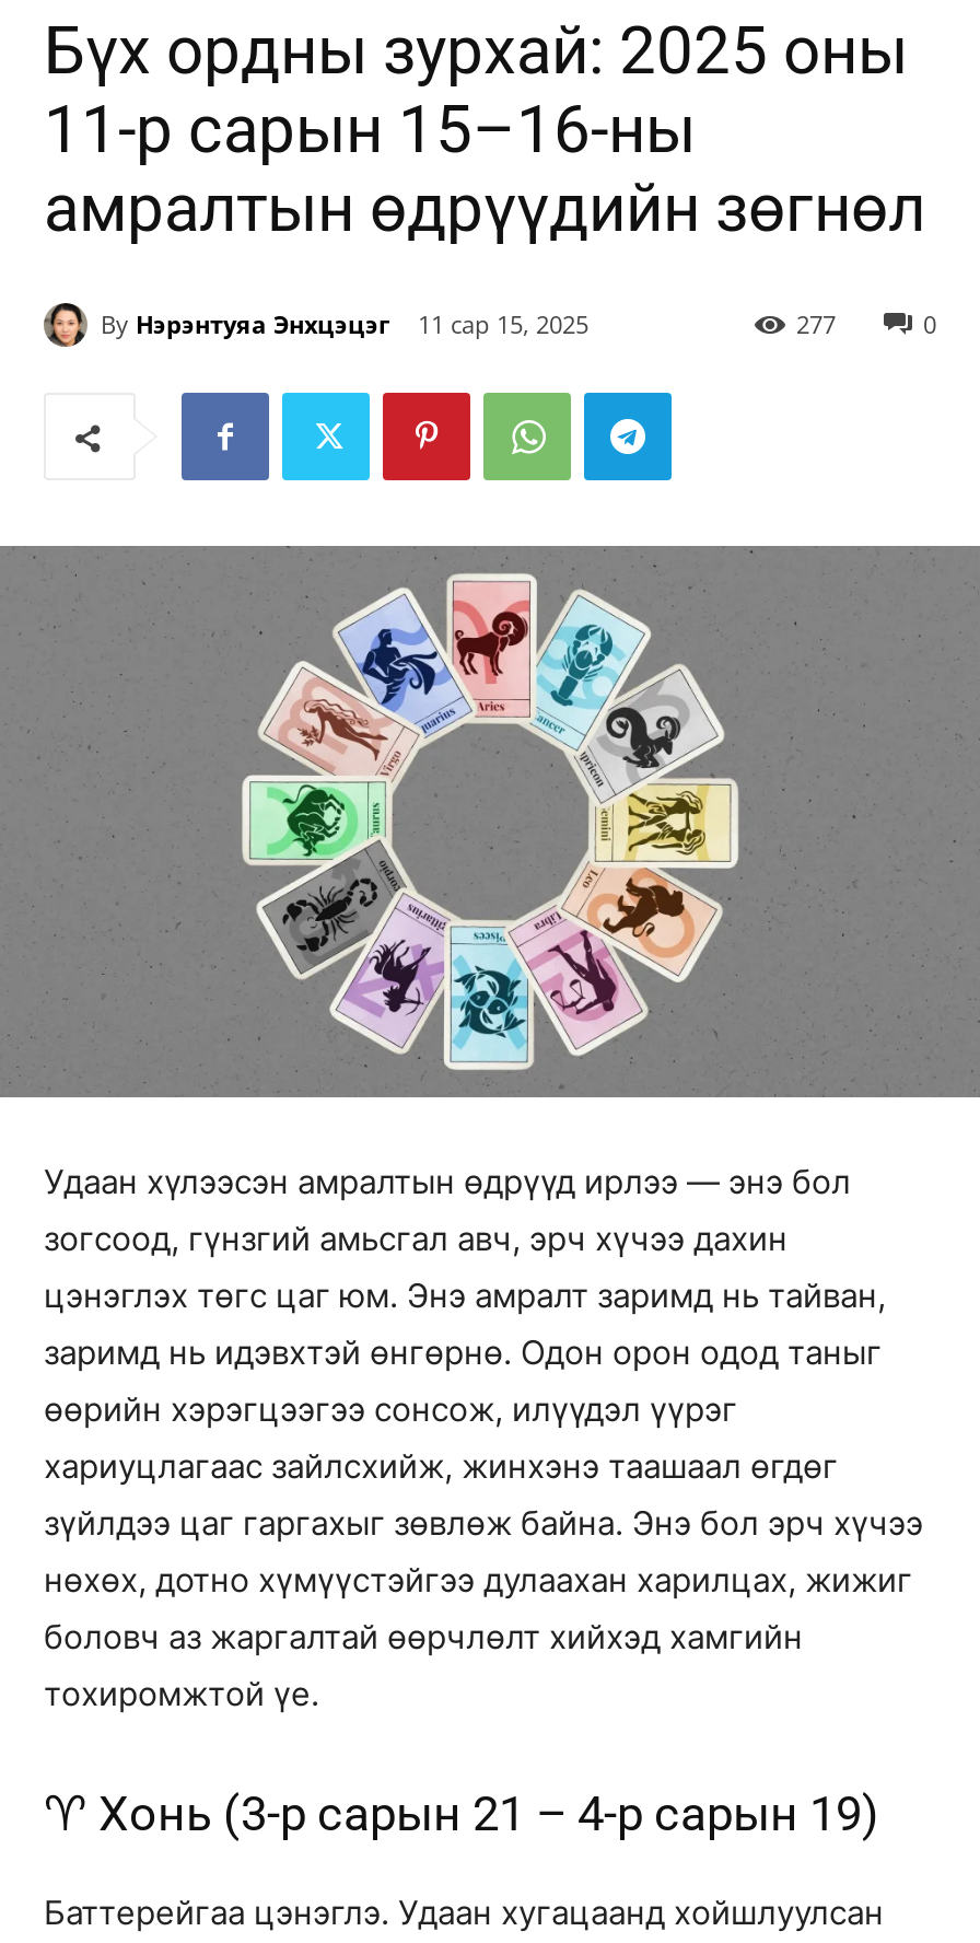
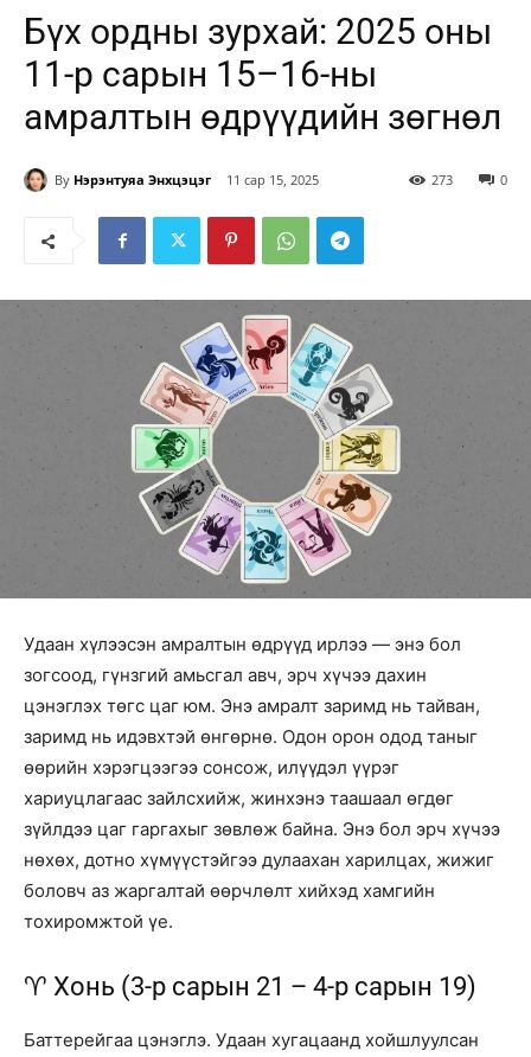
[796,308,836,340] 277 -> [431,171,453,189] 273

